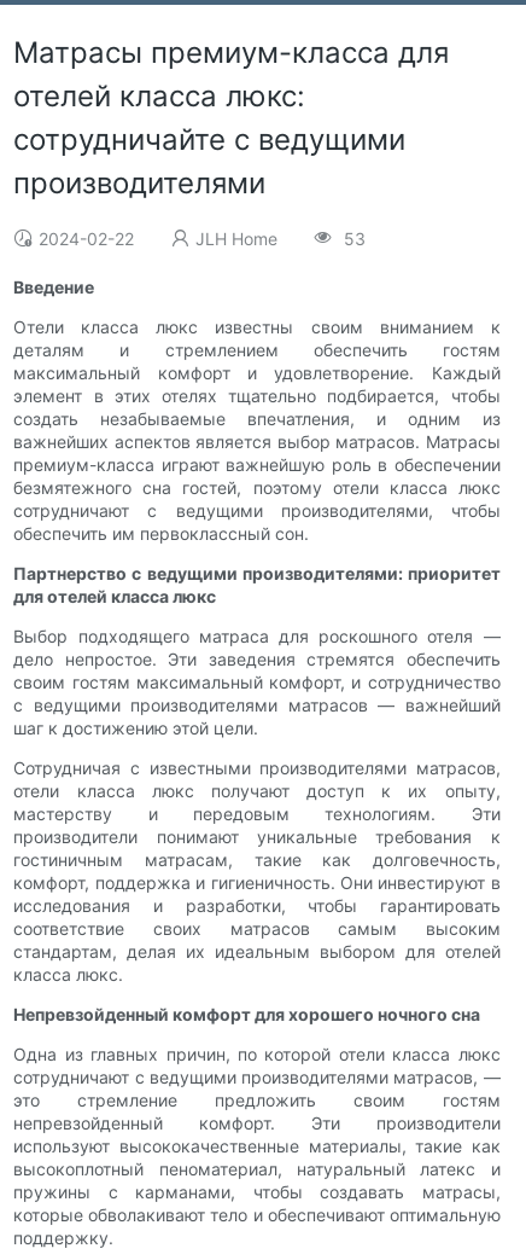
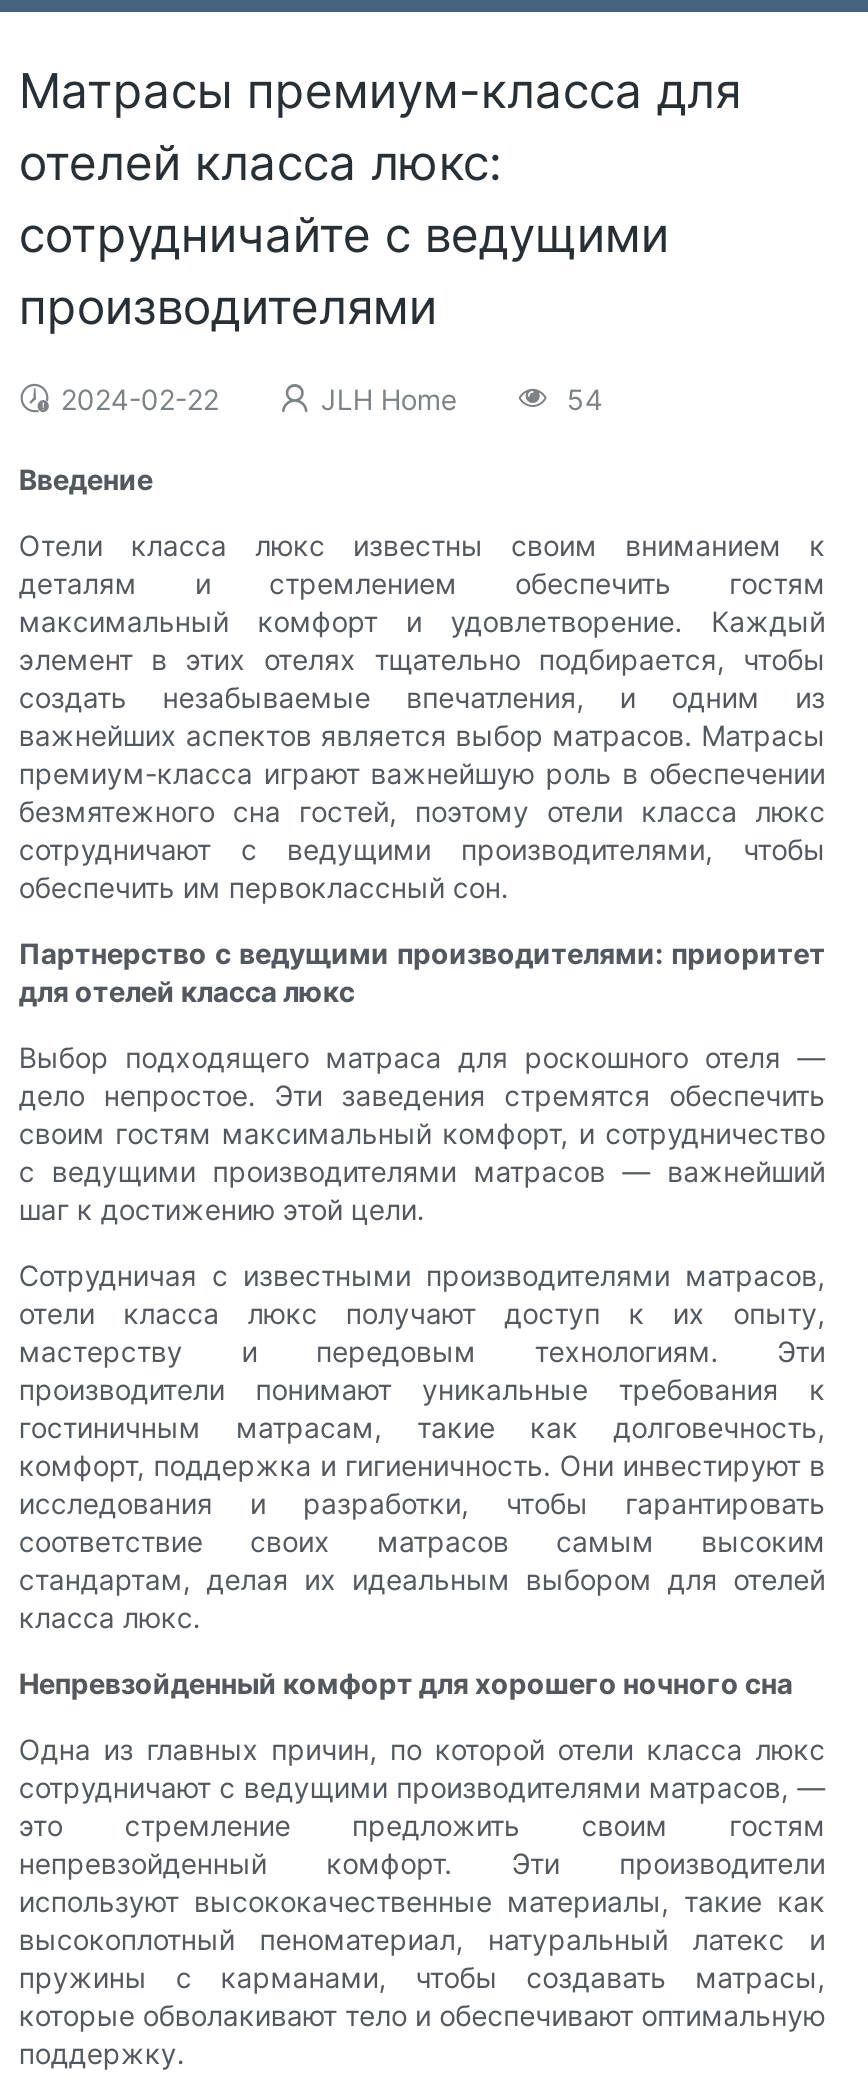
[344,229,366,249] 53 -> [567,383,603,417] 54

